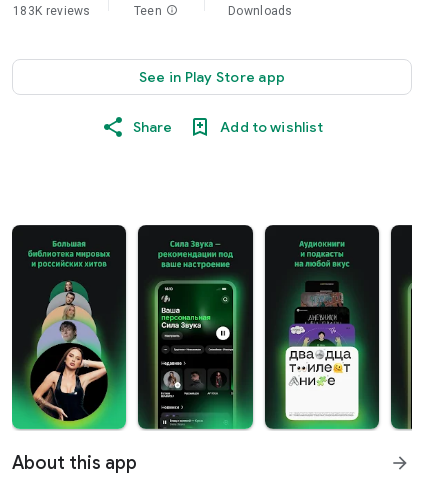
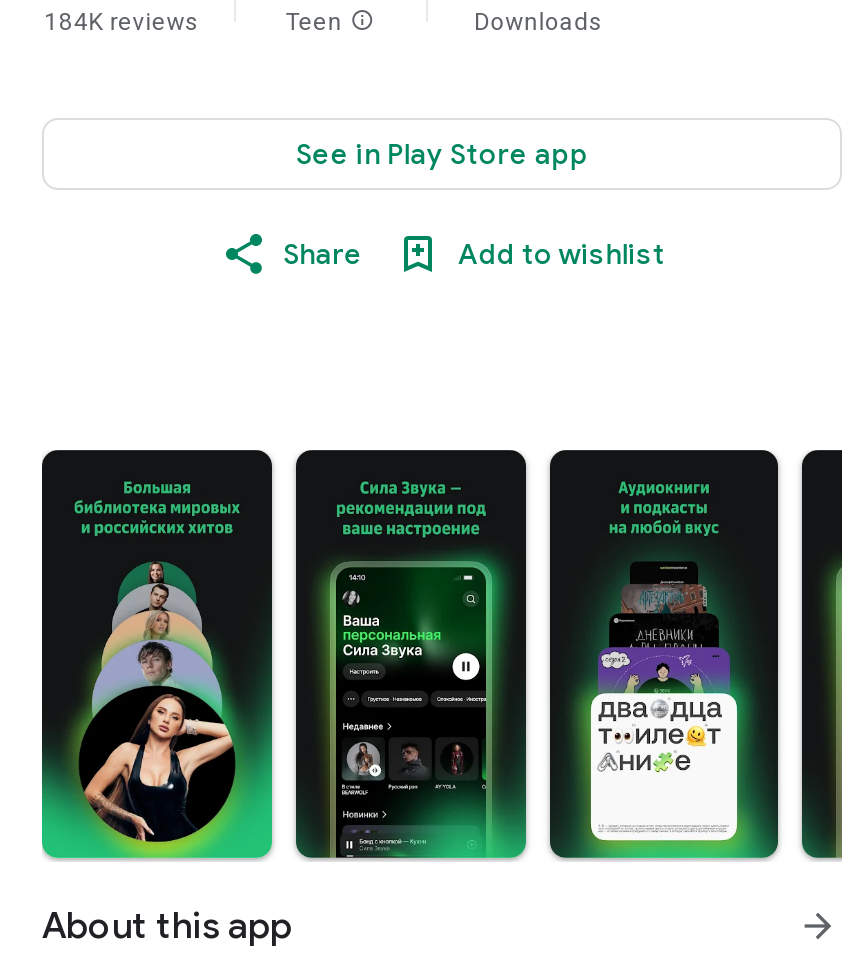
[13,4,91,18] 183K reviews -> [44,8,200,36] 184K reviews

